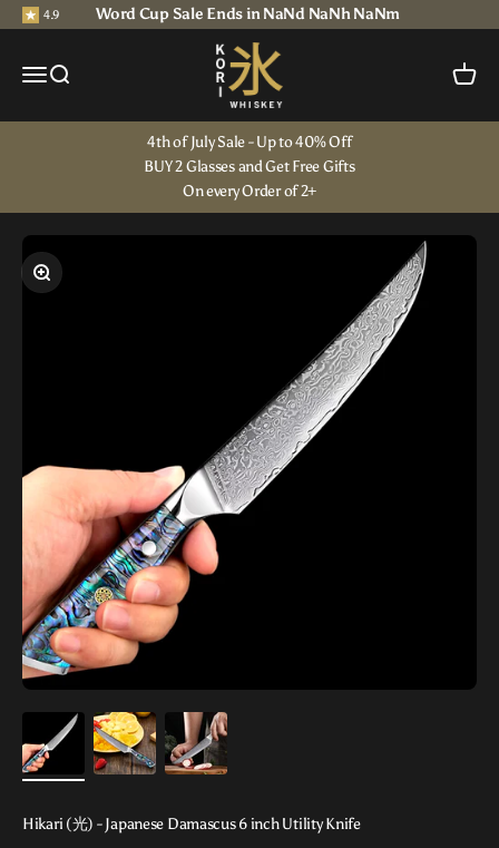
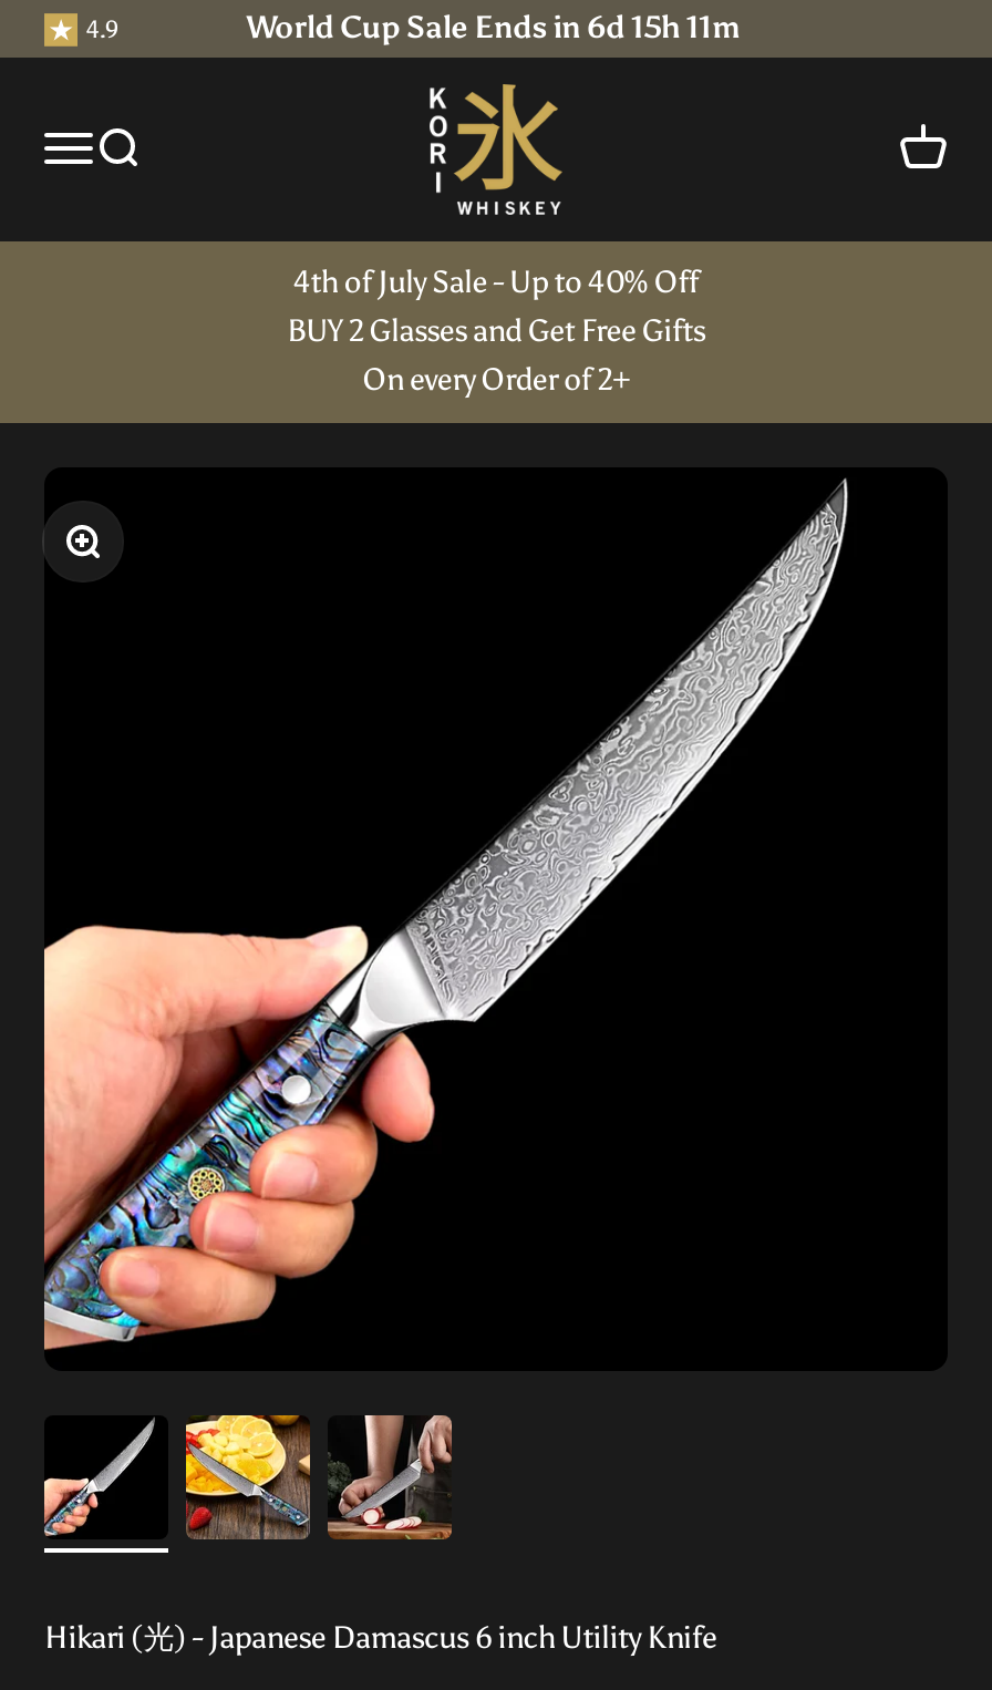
[96,4,403,23] Word Cup Sale Ends in NaNd NaNh NaNm -> [246,9,746,47] World Cup Sale Ends in 6d 15h 11m

